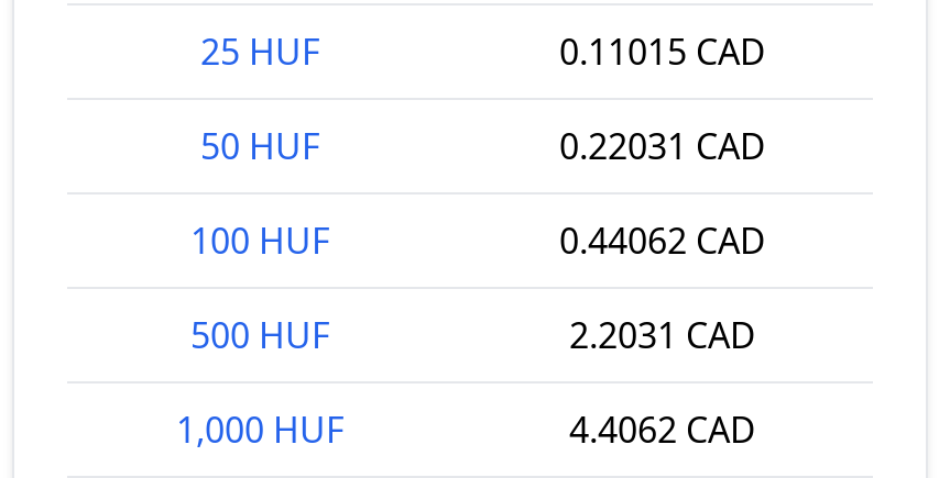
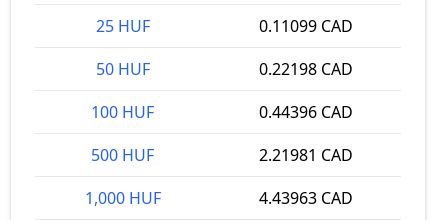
[559,27,766,76] 0.11015 CAD -> [258,15,352,37] 0.11099 CAD
[559,122,766,170] 0.22031 CAD -> [258,58,352,80] 0.22198 CAD
[559,216,766,265] 0.44062 CAD -> [258,101,352,123] 0.44396 CAD
[569,311,756,359] 2.2031 CAD -> [258,144,352,166] 2.21981 CAD
[569,405,756,454] 4.4062 CAD -> [258,187,352,209] 4.43963 CAD

